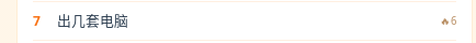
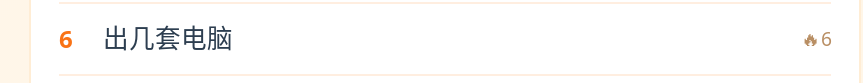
[33,11,128,30] 7 出几套电脑 -> [59,20,233,56] 6 出几套电脑

